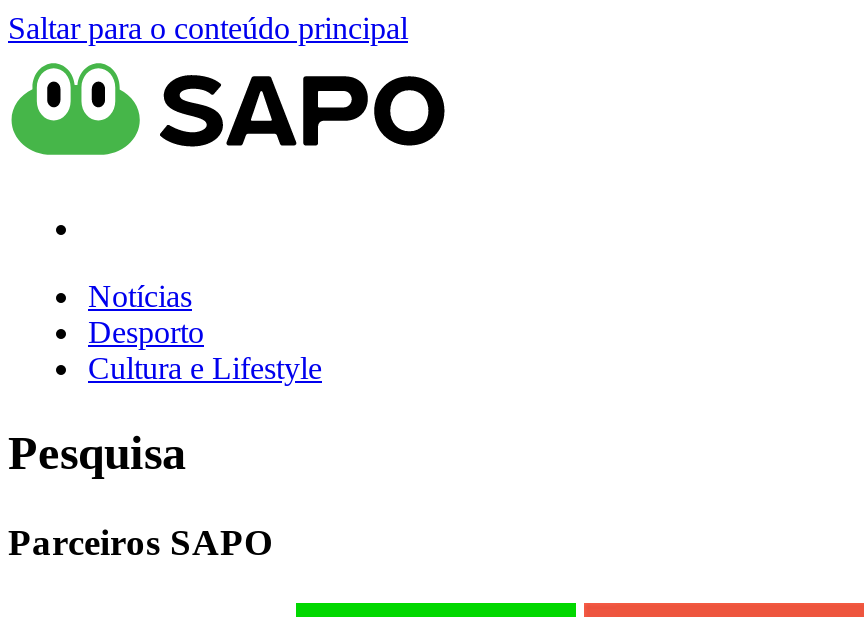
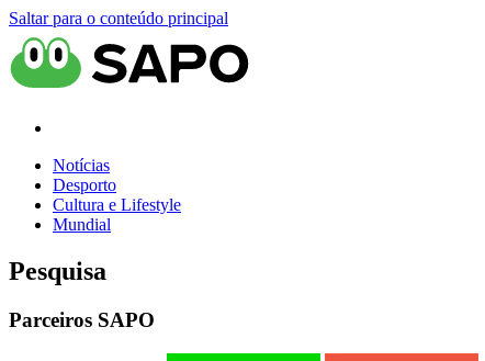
none -> [53,215,111,234] Mundial

